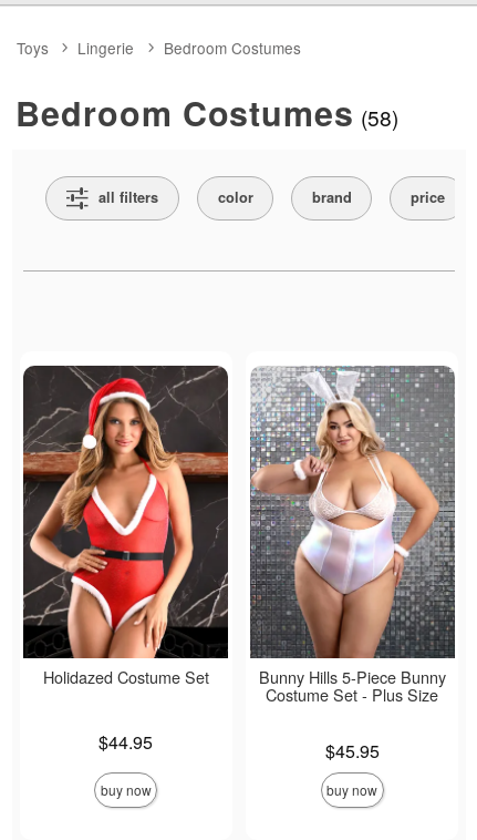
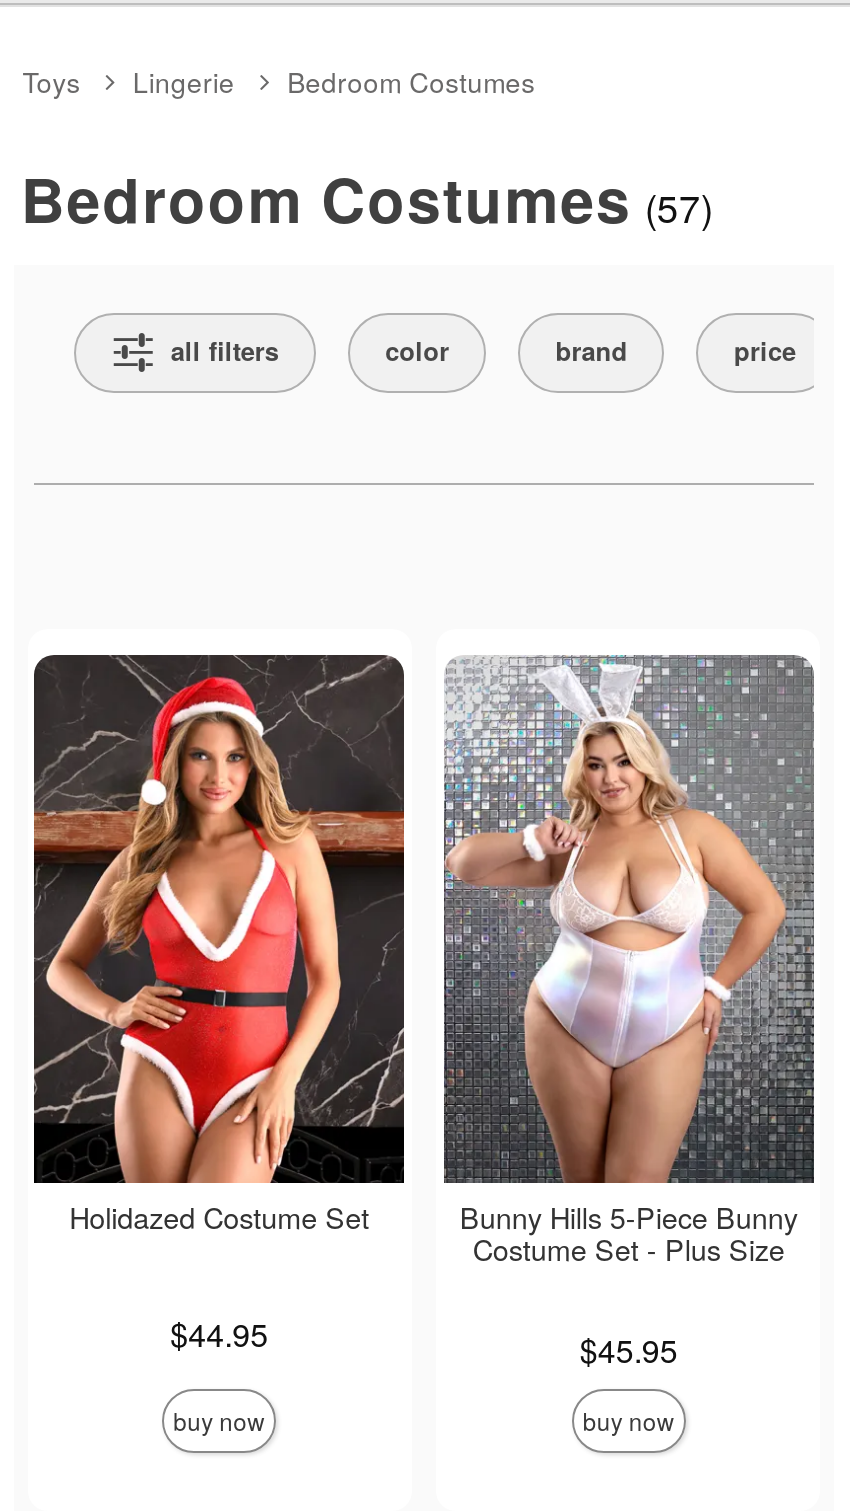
[16,88,399,136] Bedroom Costumes (58) -> [21,154,713,240] Bedroom Costumes (57)

